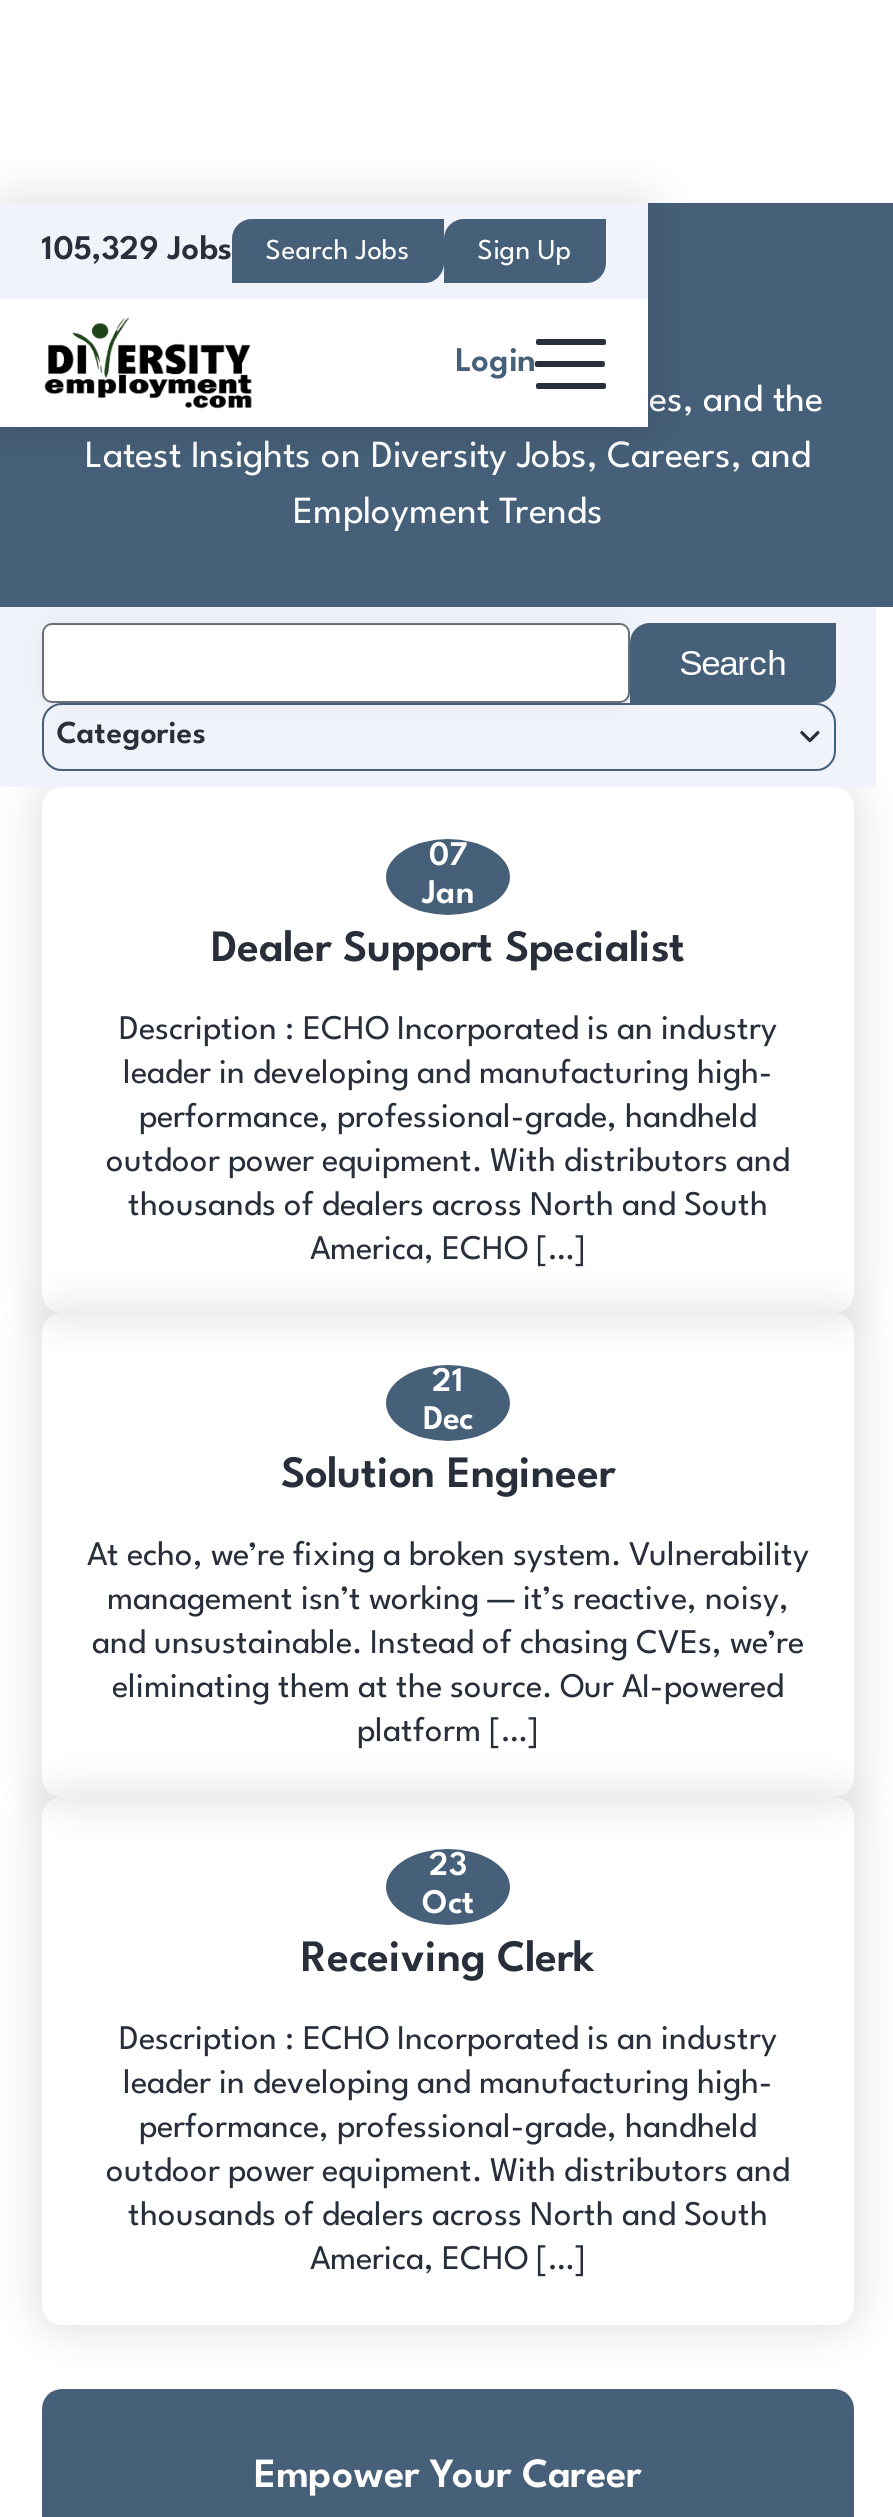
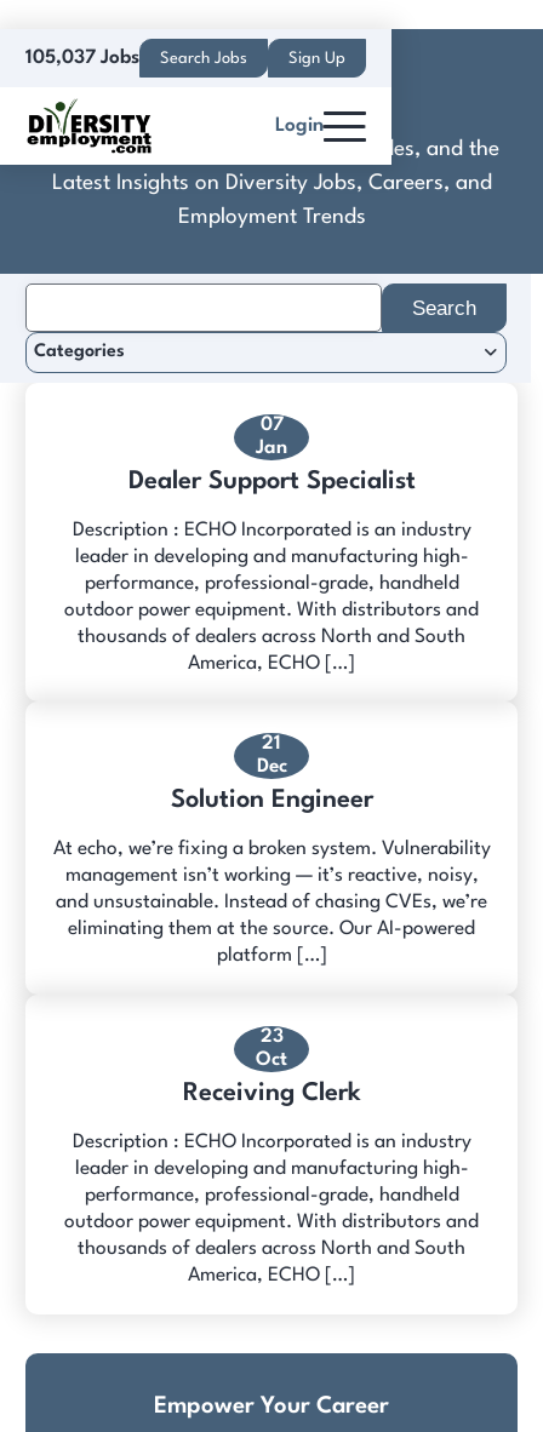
[42,234,410,266] 105,329 Jobs Search Jobs -> [25,48,247,67] 105,037 Jobs Search Jobs

